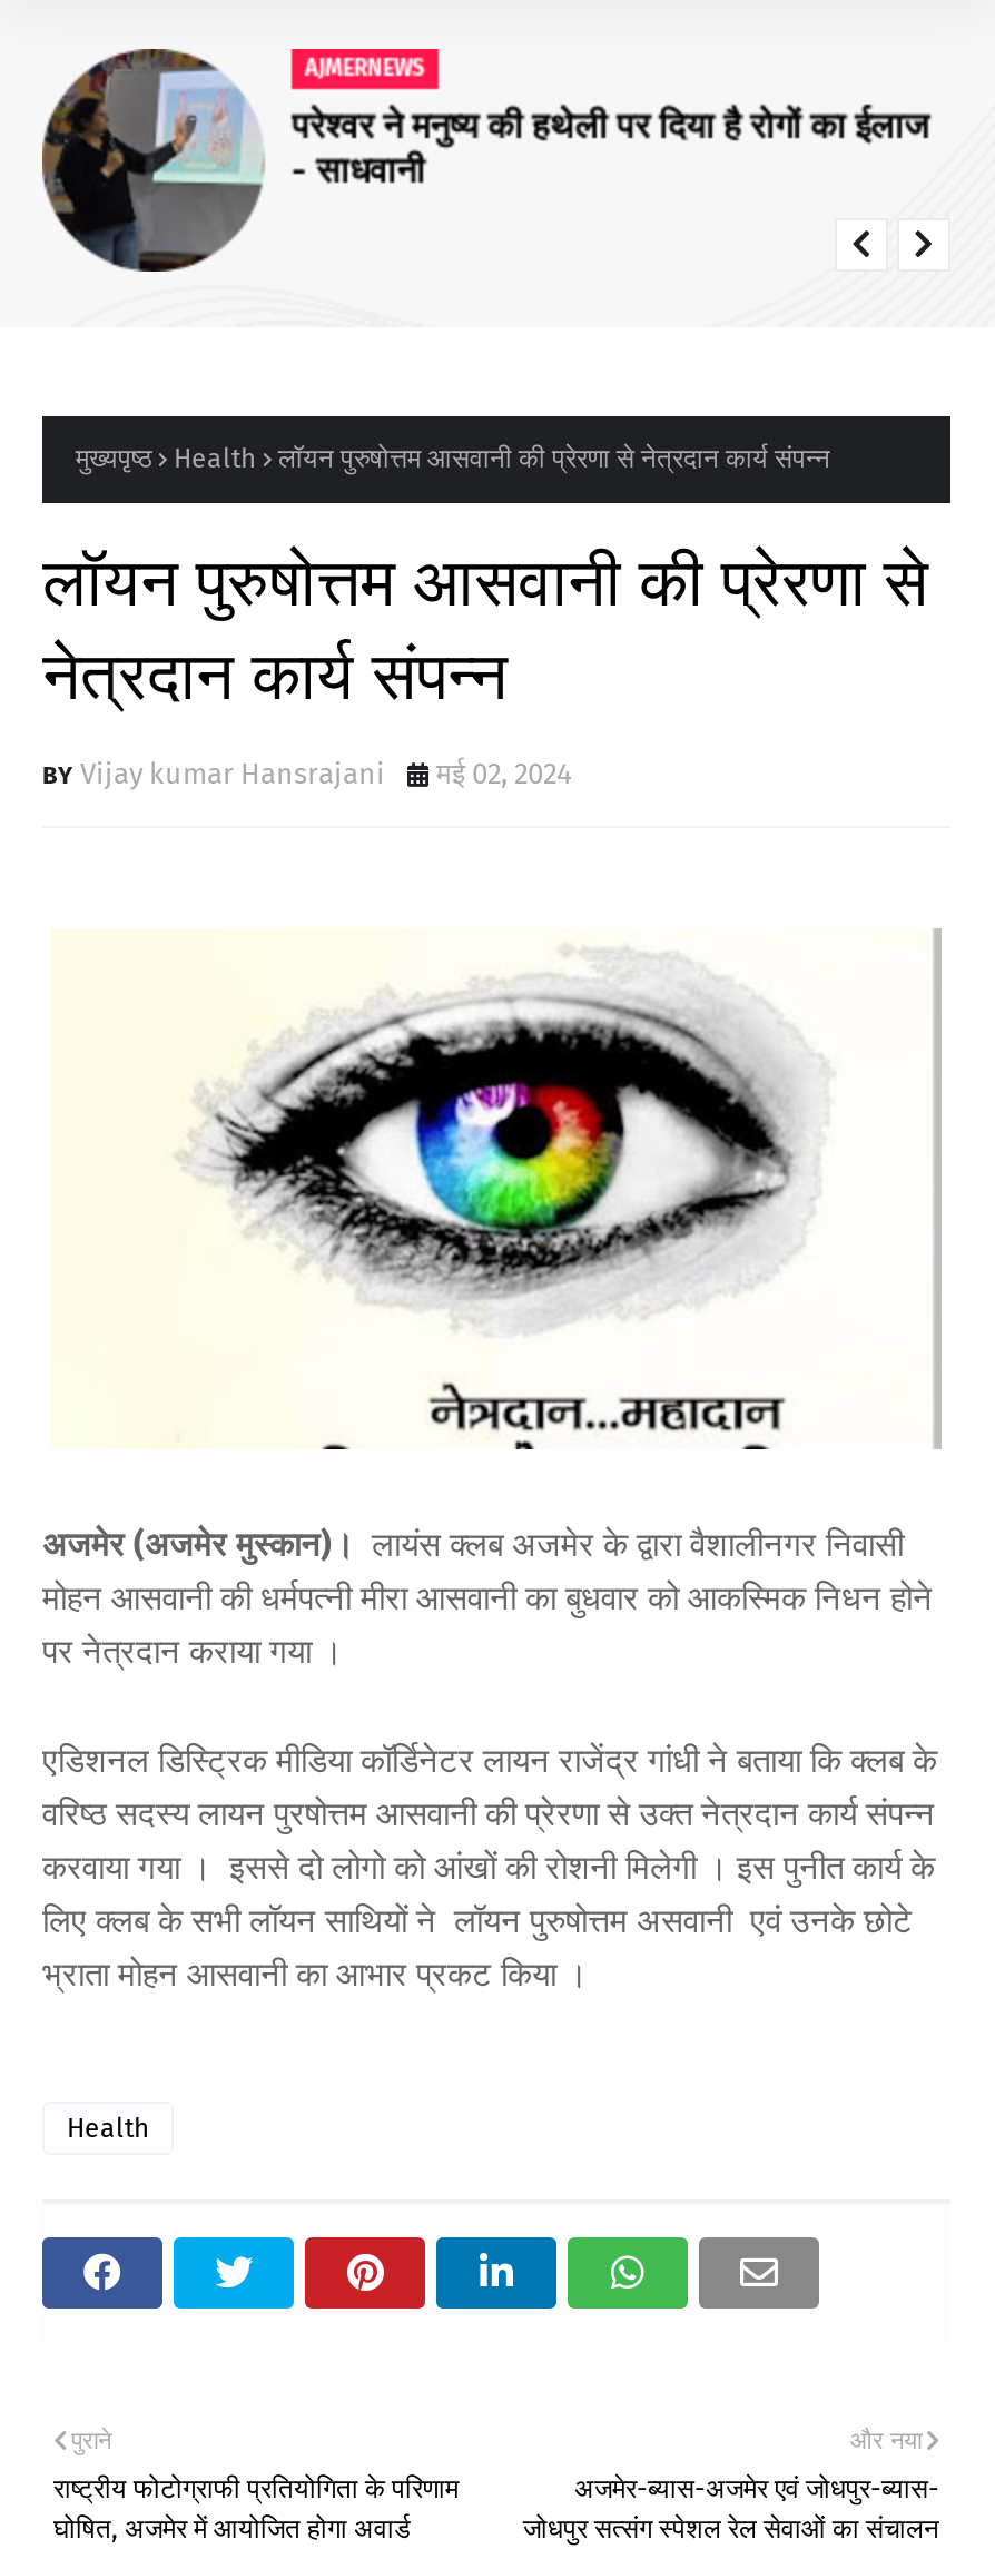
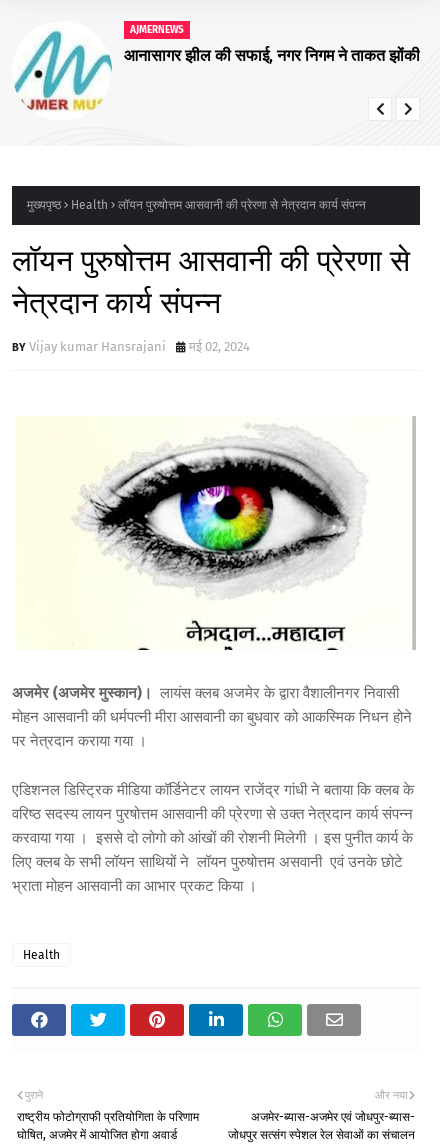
[40,47,928,274] [image] | परेश्वर ने मनुष्य की हथेली पर दिया है रोगों का ईलाज | - साधवानी -> [12,21,420,121] [image] | आनासागर झील की सफाई, नगर निगम ने ताकत झोंकी

